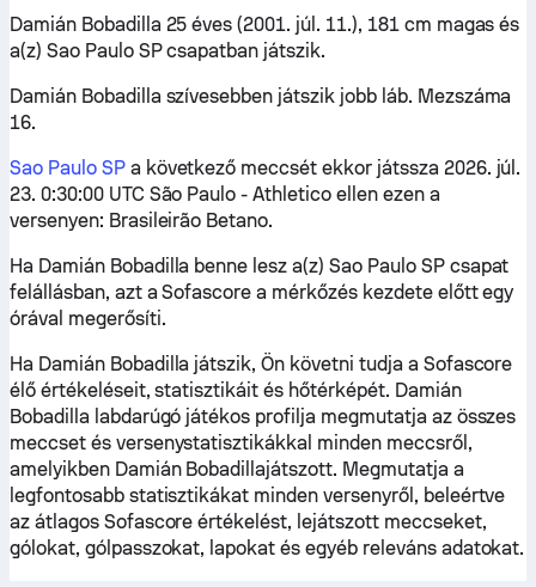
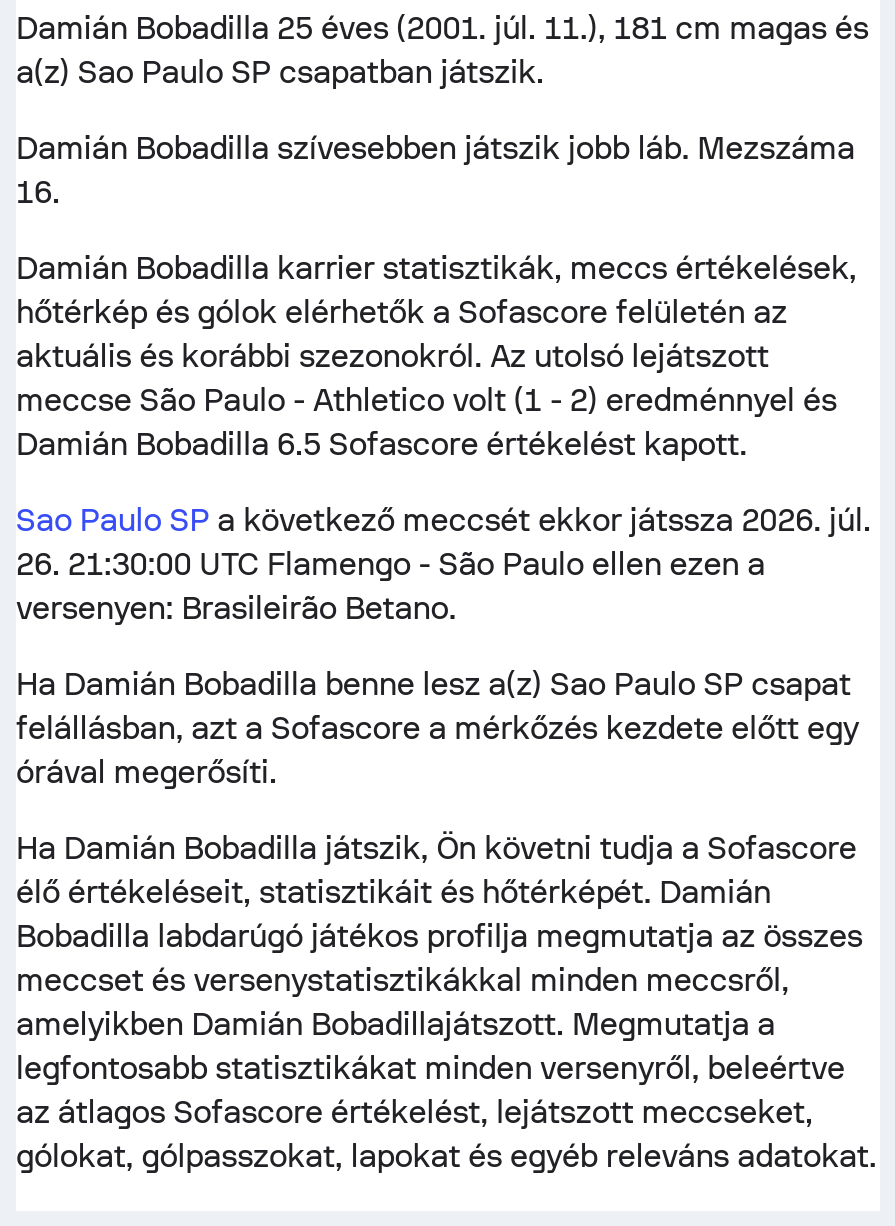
none -> [16,249,857,463] Damián Bobadilla karrier statisztikák, meccs értékelések, | hőtérkép és gólok elérhetők a Sofascore felületén az | aktuális és korábbi szezonokról. Az utolsó lejátszott | meccse São Paulo - Athletico volt (1 - 2) eredménnyel és | Damián Bobadilla 6.5 Sofascore értékelést kapott.
[10,183,440,206] 23. 0:30:00 UTC São Paulo - Athletico ellen ezen a -> [16,545,765,583] 26. 21:30:00 UTC Flamengo - São Paulo ellen ezen a

